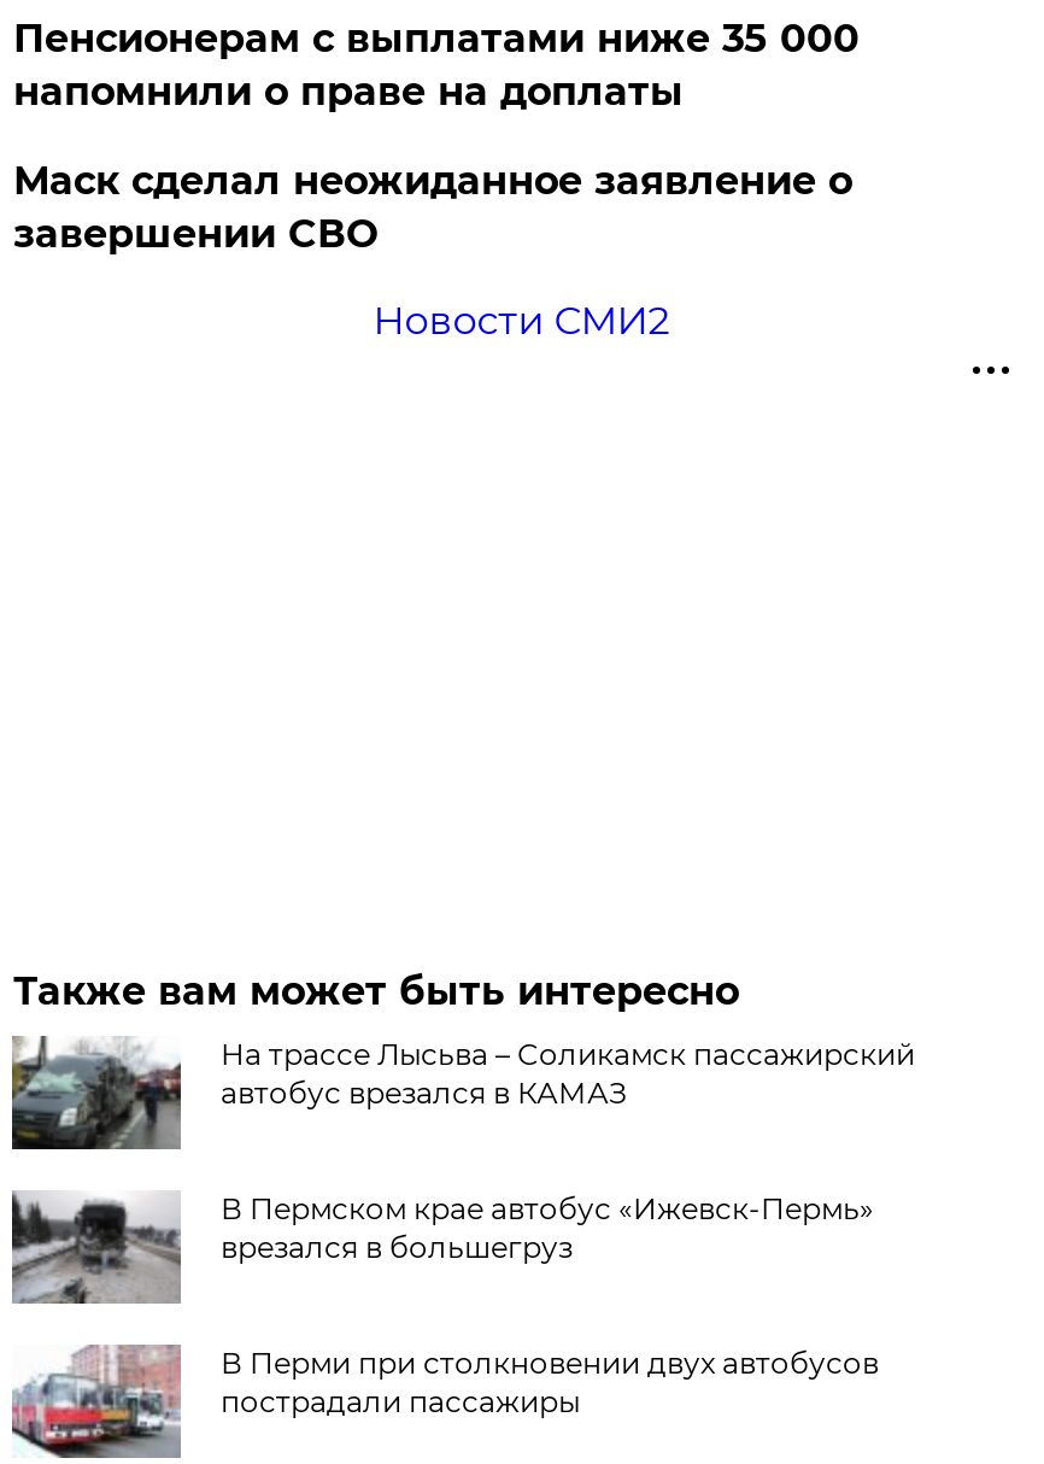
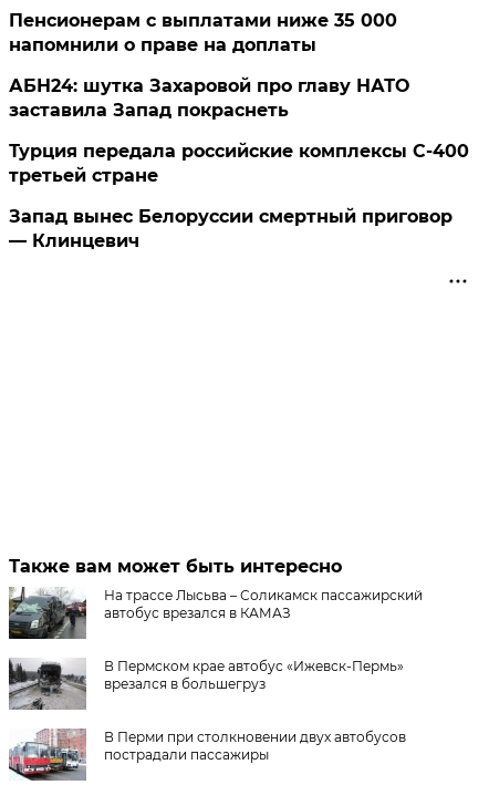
[13,158,852,344] Маск сделал неожиданное заявление о | завершении СВО | Новости СМИ2 -> [9,75,470,251] АБН24: шутка Захаровой про главу НАТО | заставила Запад покраснеть | Турция передала российские комплексы С-400 | третьей стране | Запад вынес Белоруссии смертный приговор | — Клинцевич

